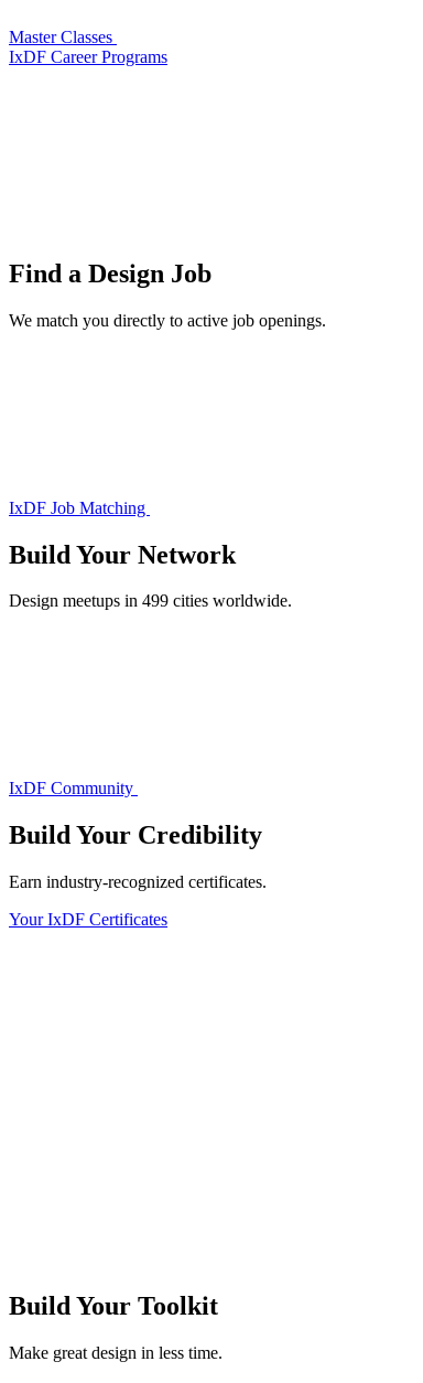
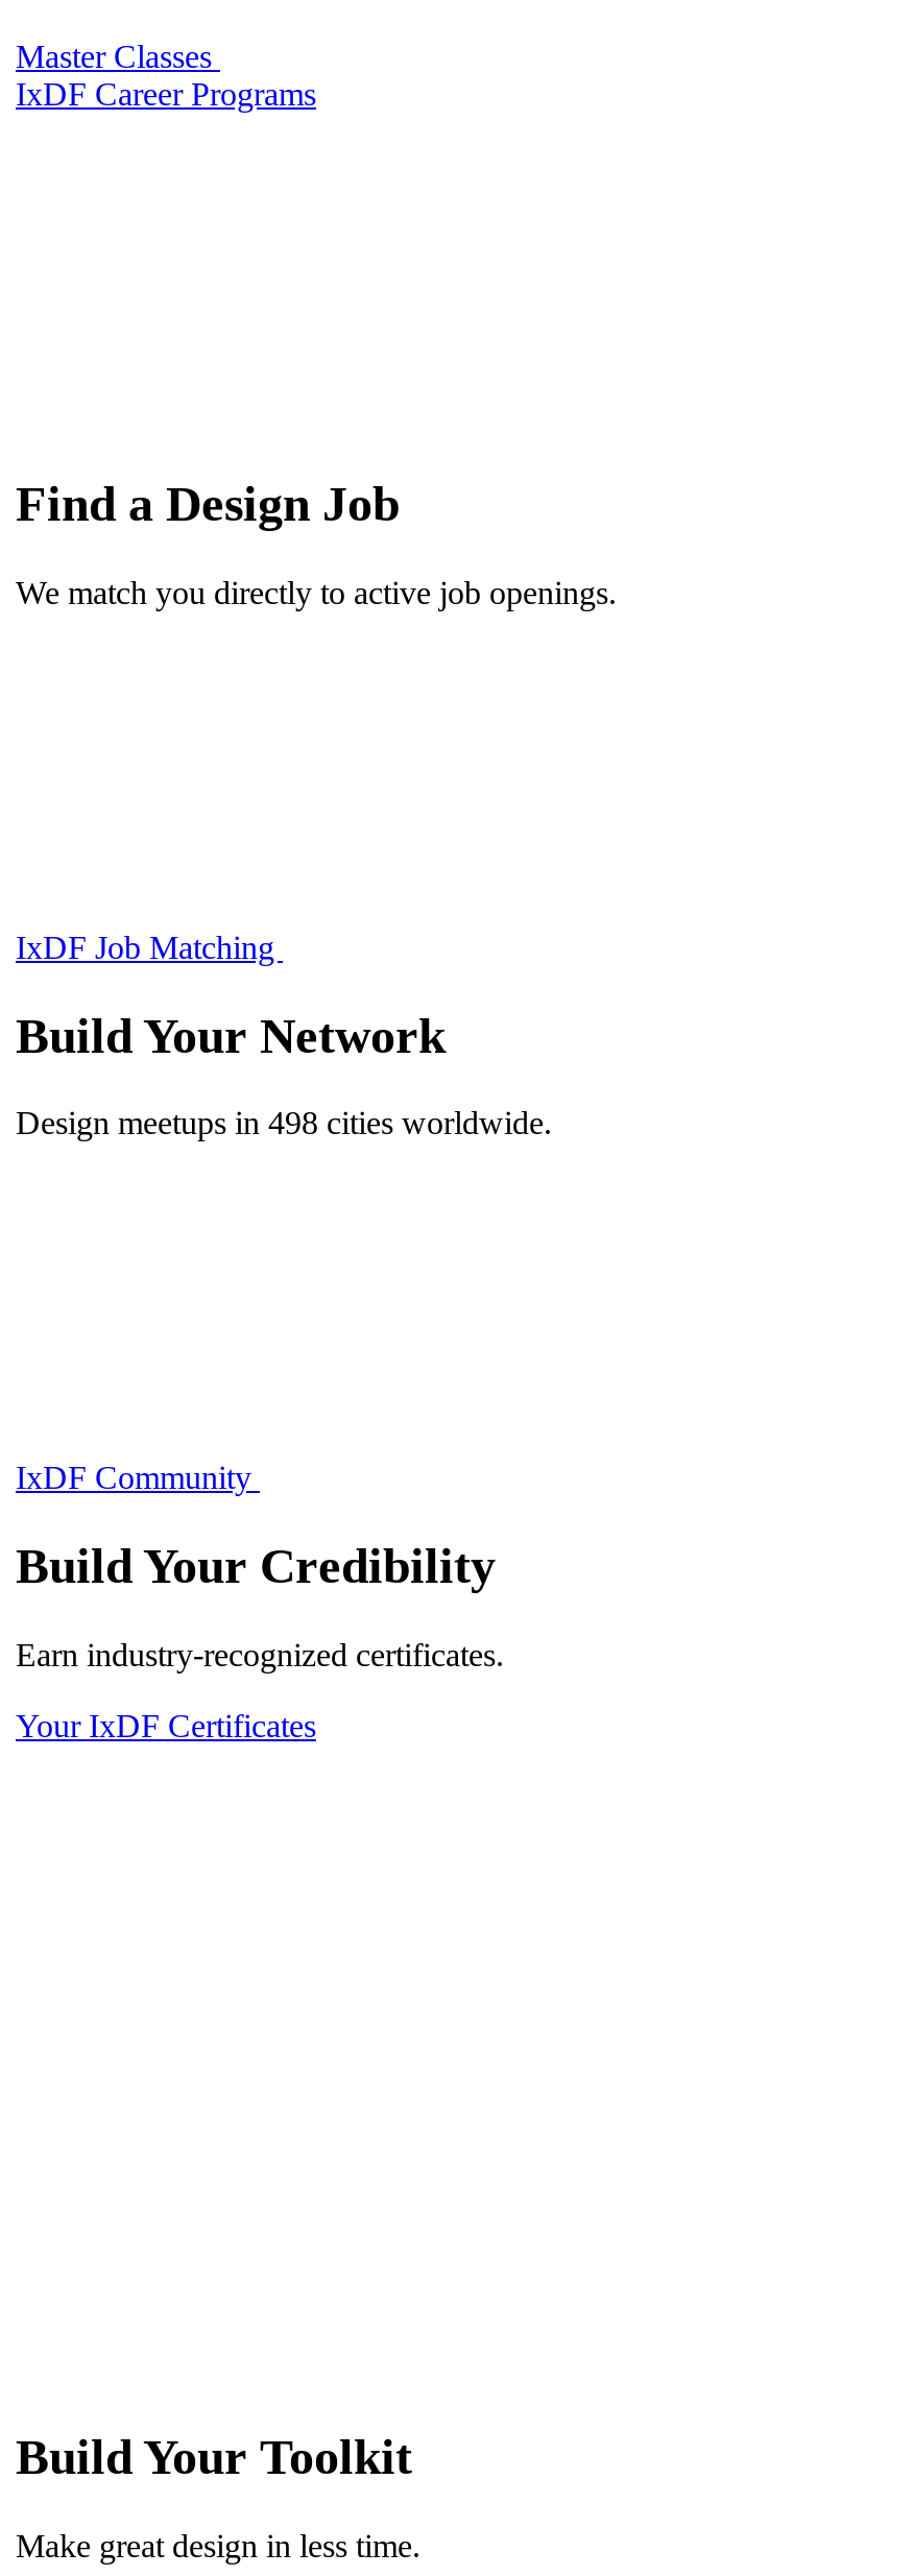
[9,592,292,610] Design meetups in 499 cities worldwide. -> [16,1106,552,1141] Design meetups in 498 cities worldwide.

